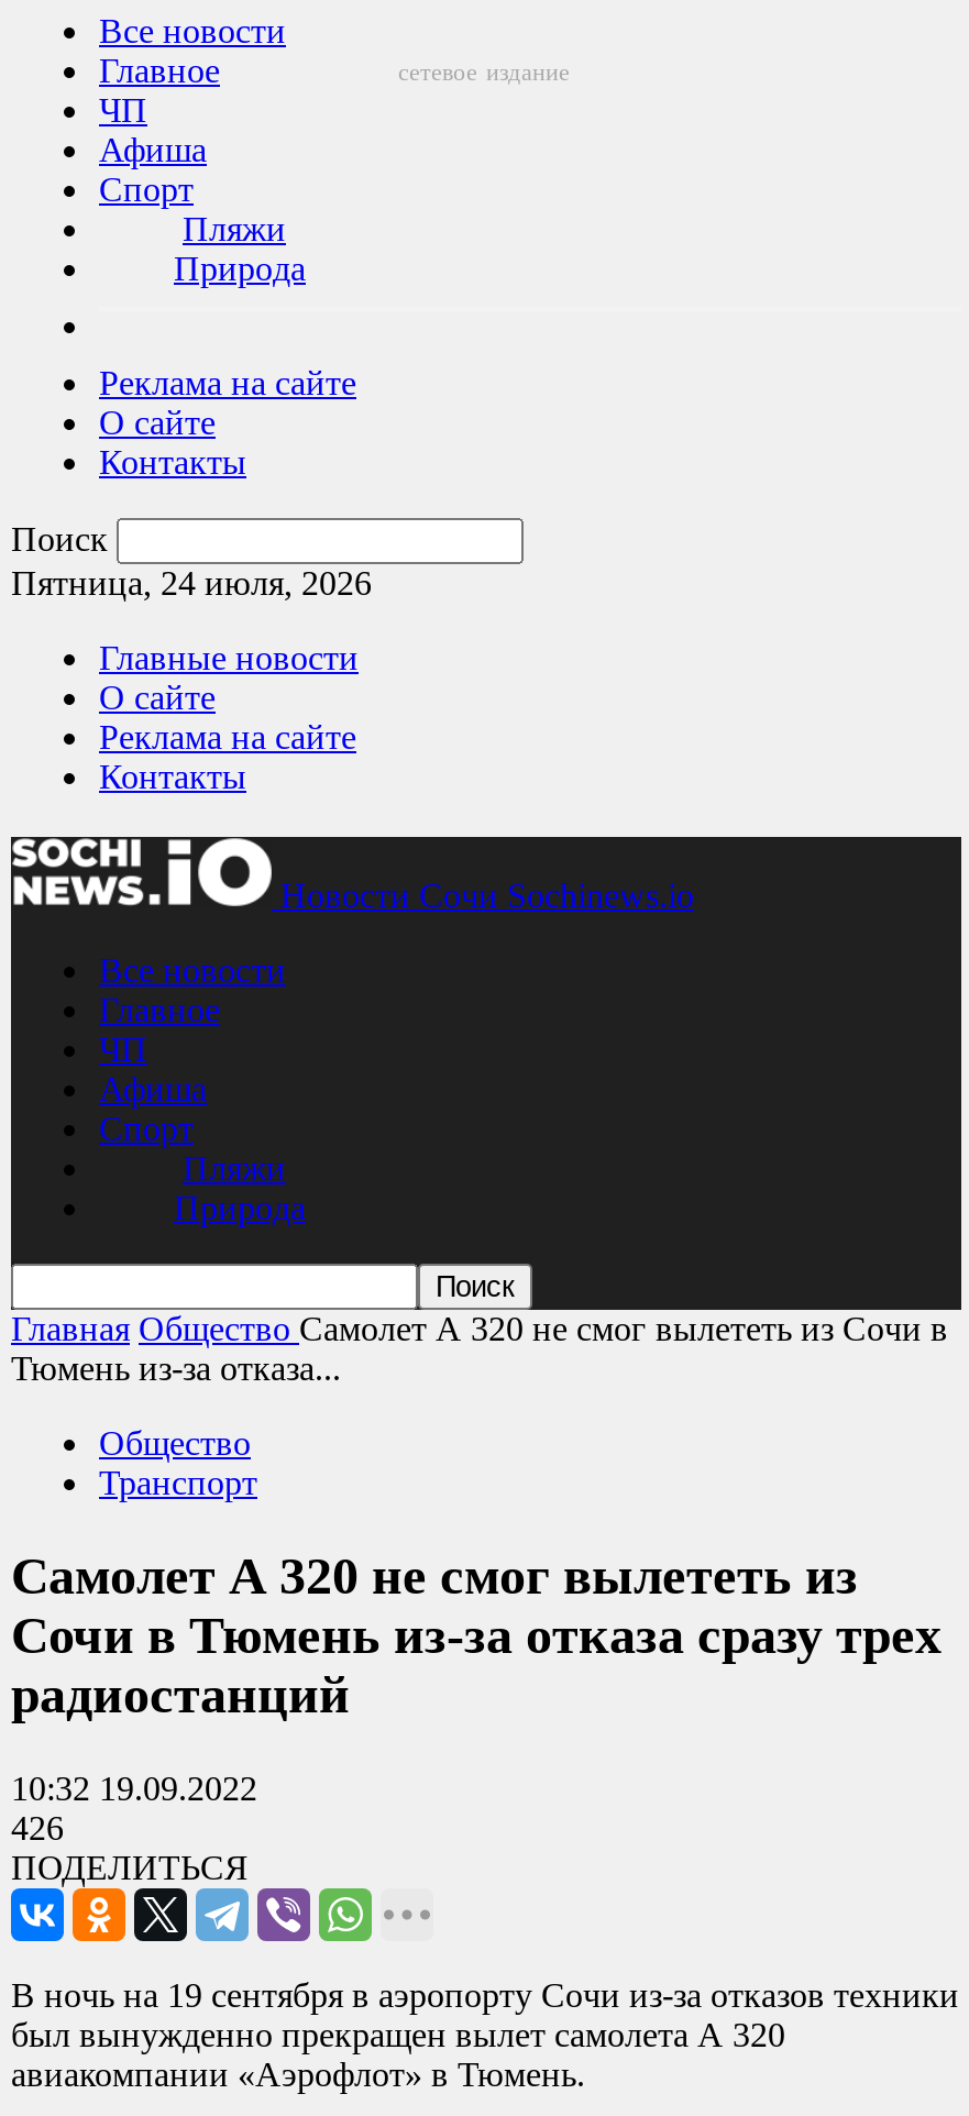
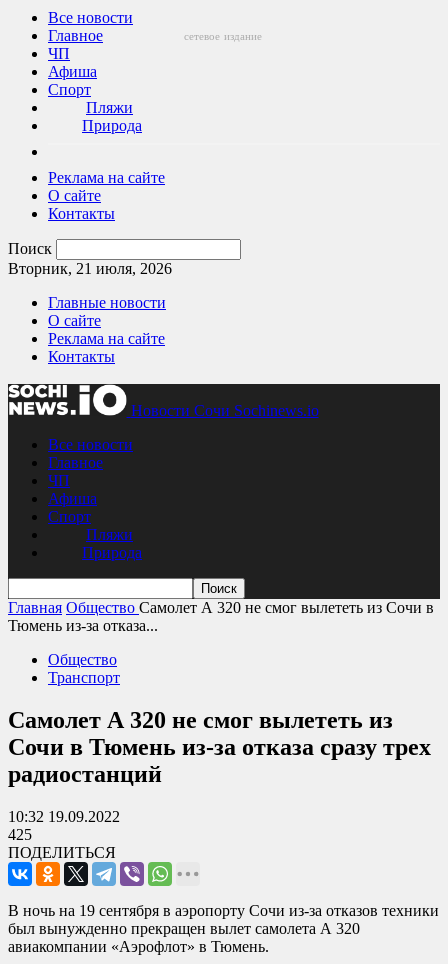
[11,564,372,602] Пятница, 24 июля, 2026 -> [8,260,172,277] Вторник, 21 июля, 2026
[11,1809,64,1846] 426 -> [8,826,32,843] 425

